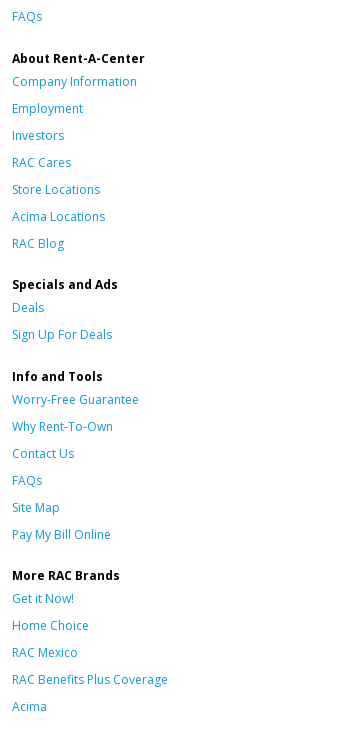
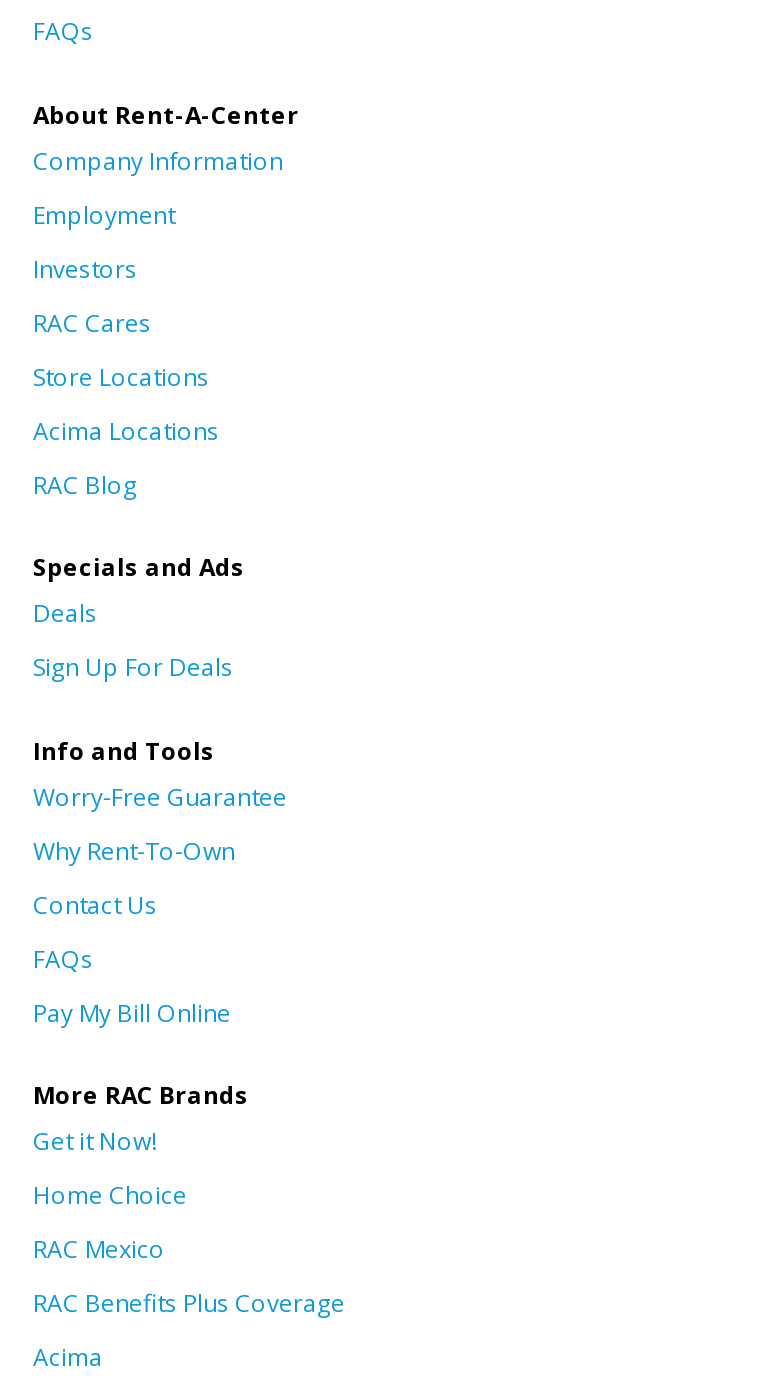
[12,498,60,515] Site Map -> none

